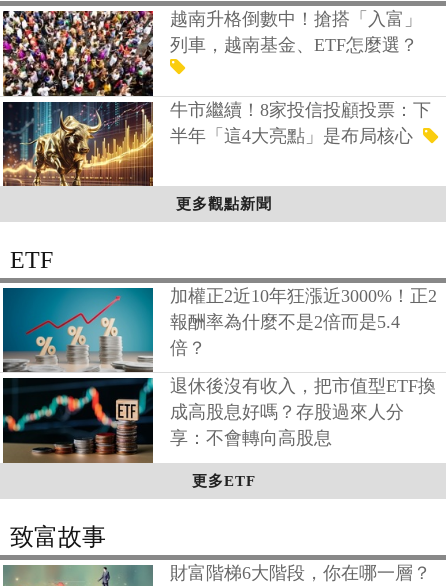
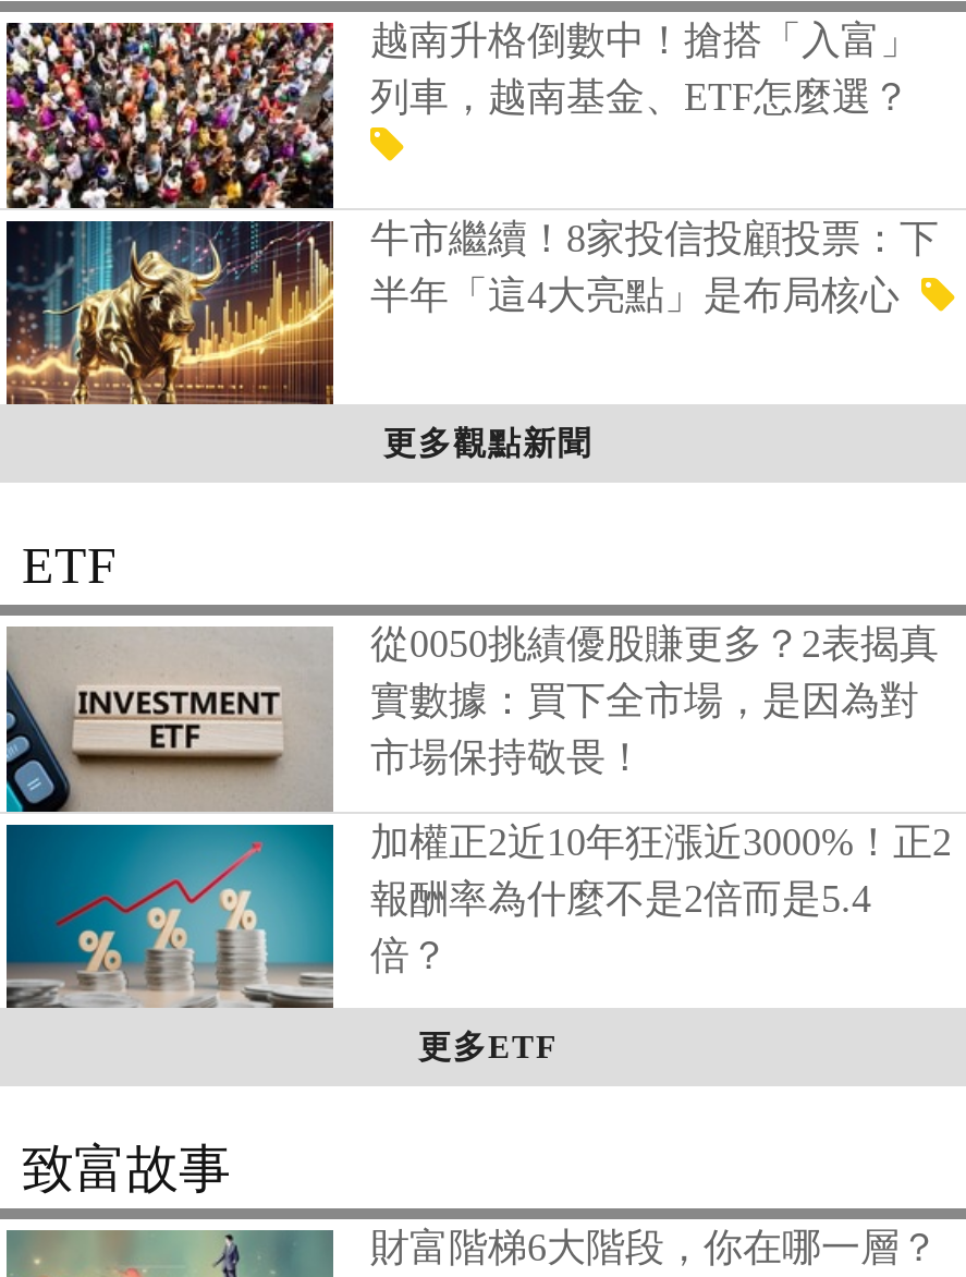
none -> [7,623,939,828] [image] | 從0050挑績優股賺更多？2表揭真 | 實數據：買下全市場，是因為對 | 市場保持敬畏！
moved [170,286,437,358] -> [370,820,952,977]: 加權正2近10年狂漲近3000%！正2 | 報酬率為什麼不是2倍而是5.4 | 倍？
[3,376,436,463] [image] | 退休後沒有收入，把市值型ETF換 | 成高股息好嗎？存股過來人分 | 享：不會轉向高股息 -> none

